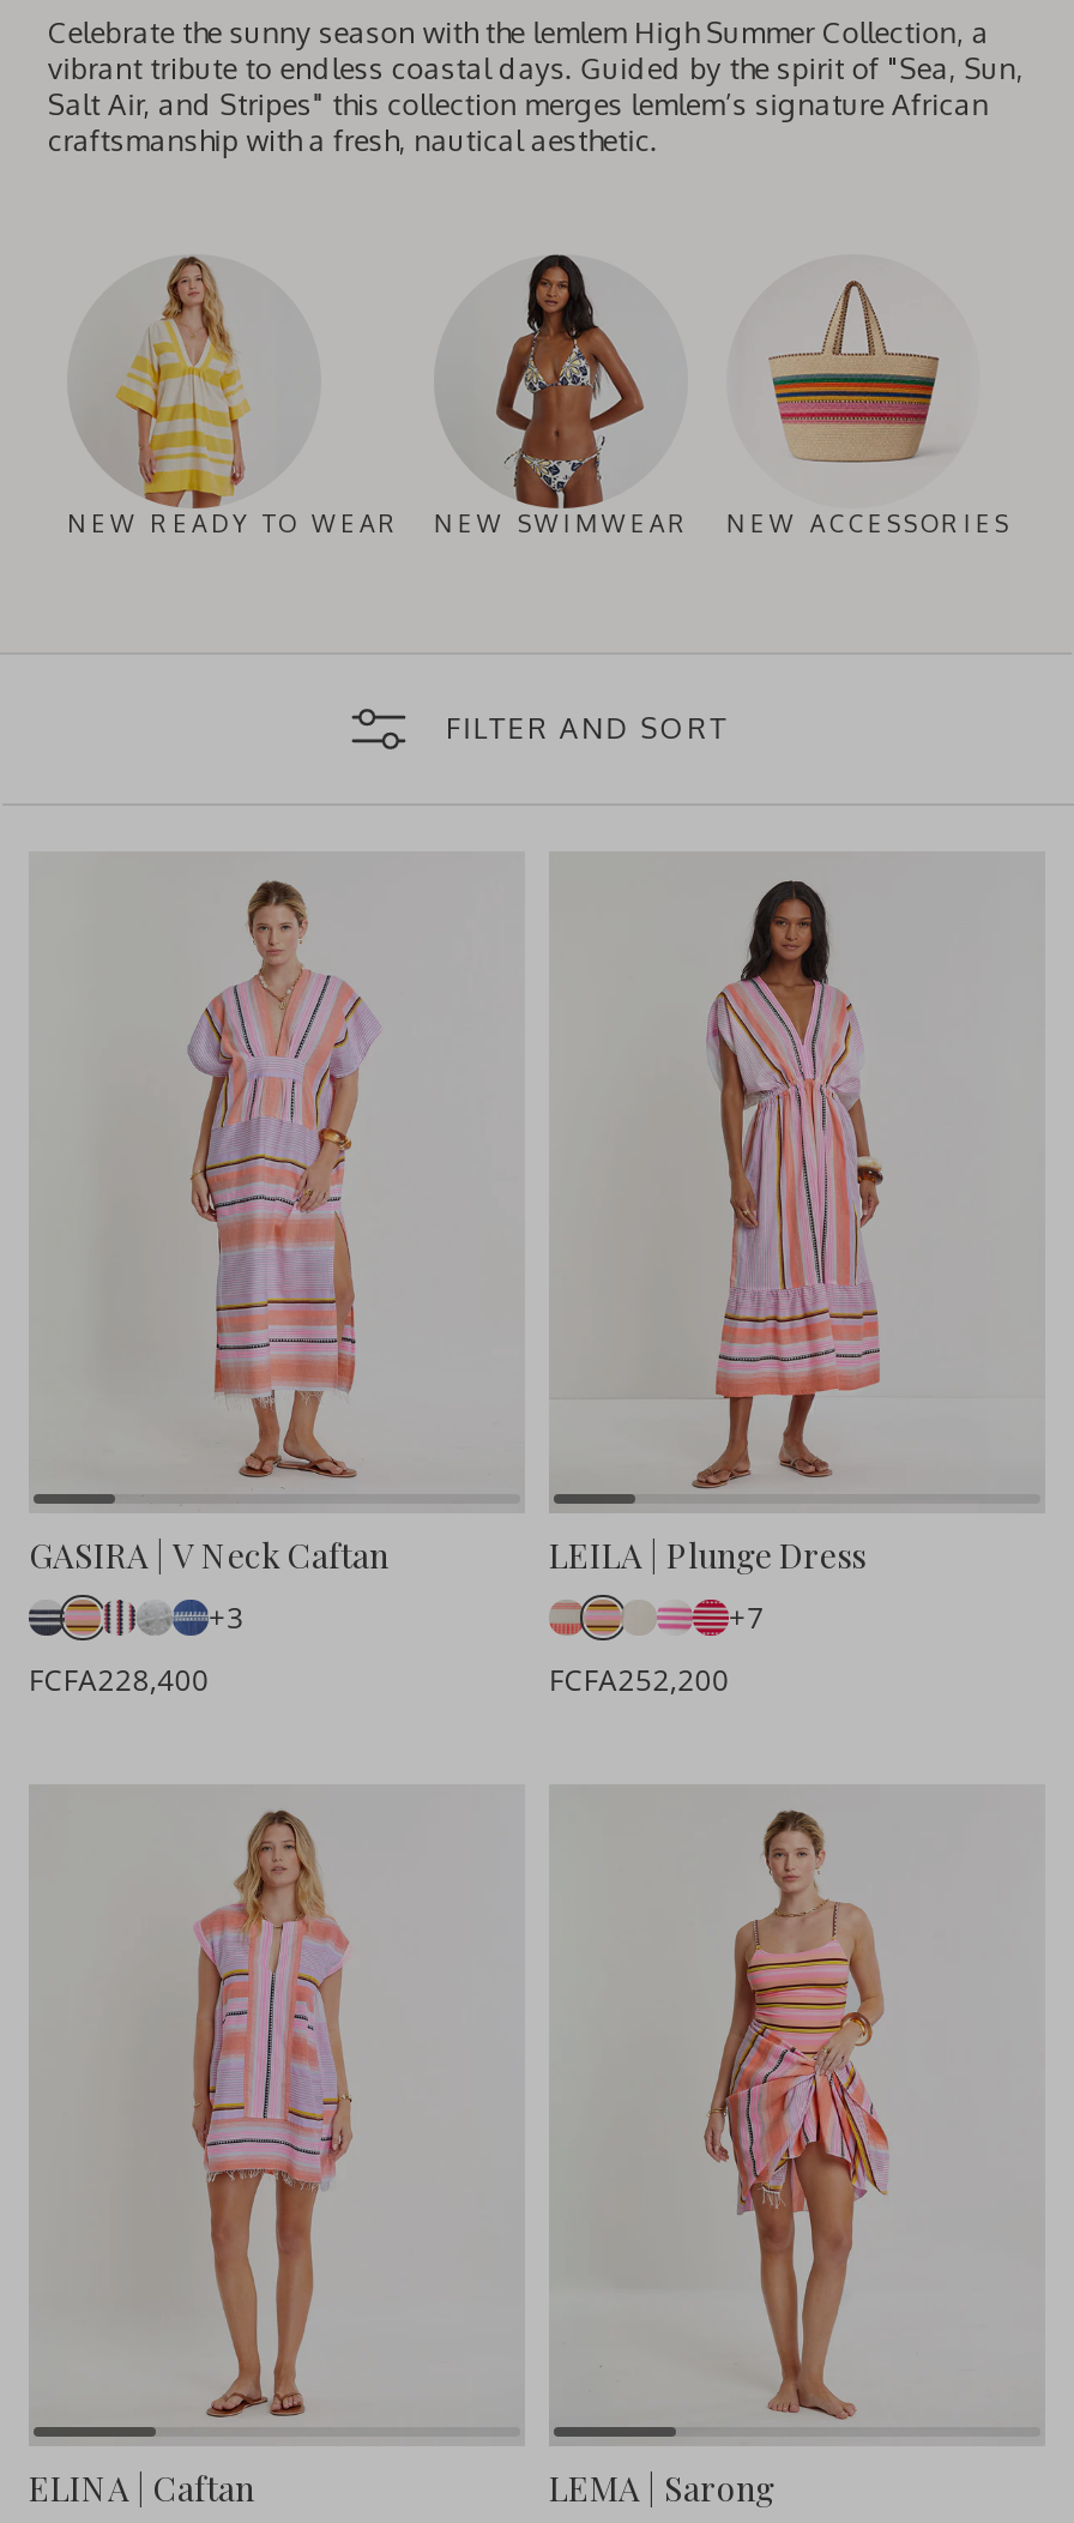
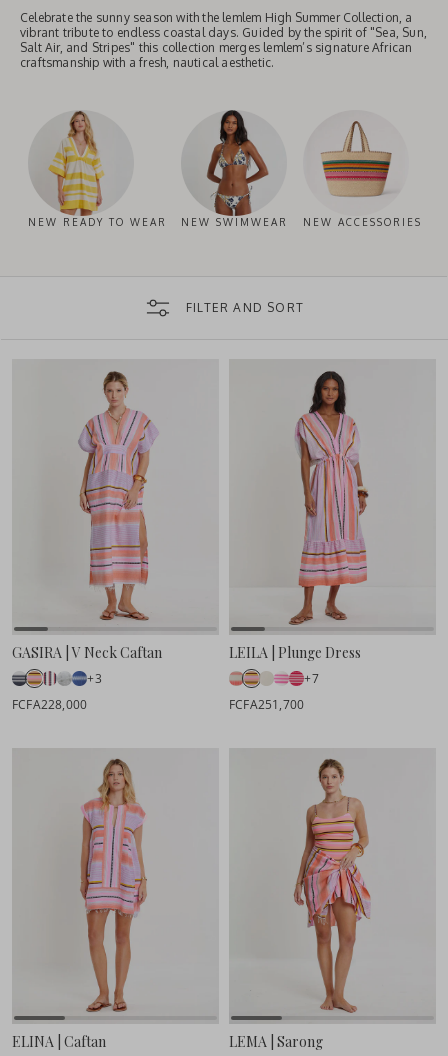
[29,1659,209,1700] FCFA228,400 -> [12,696,87,713] FCFA228,000
[549,1659,729,1700] FCFA252,200 -> [229,696,304,713] FCFA251,700

